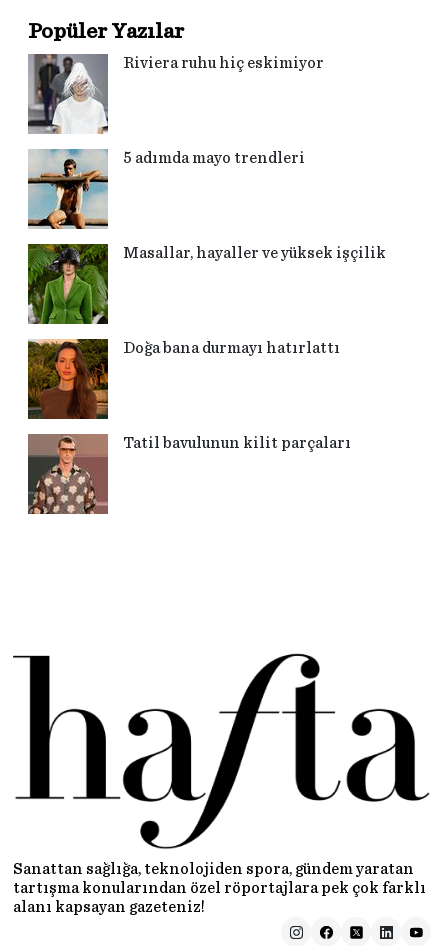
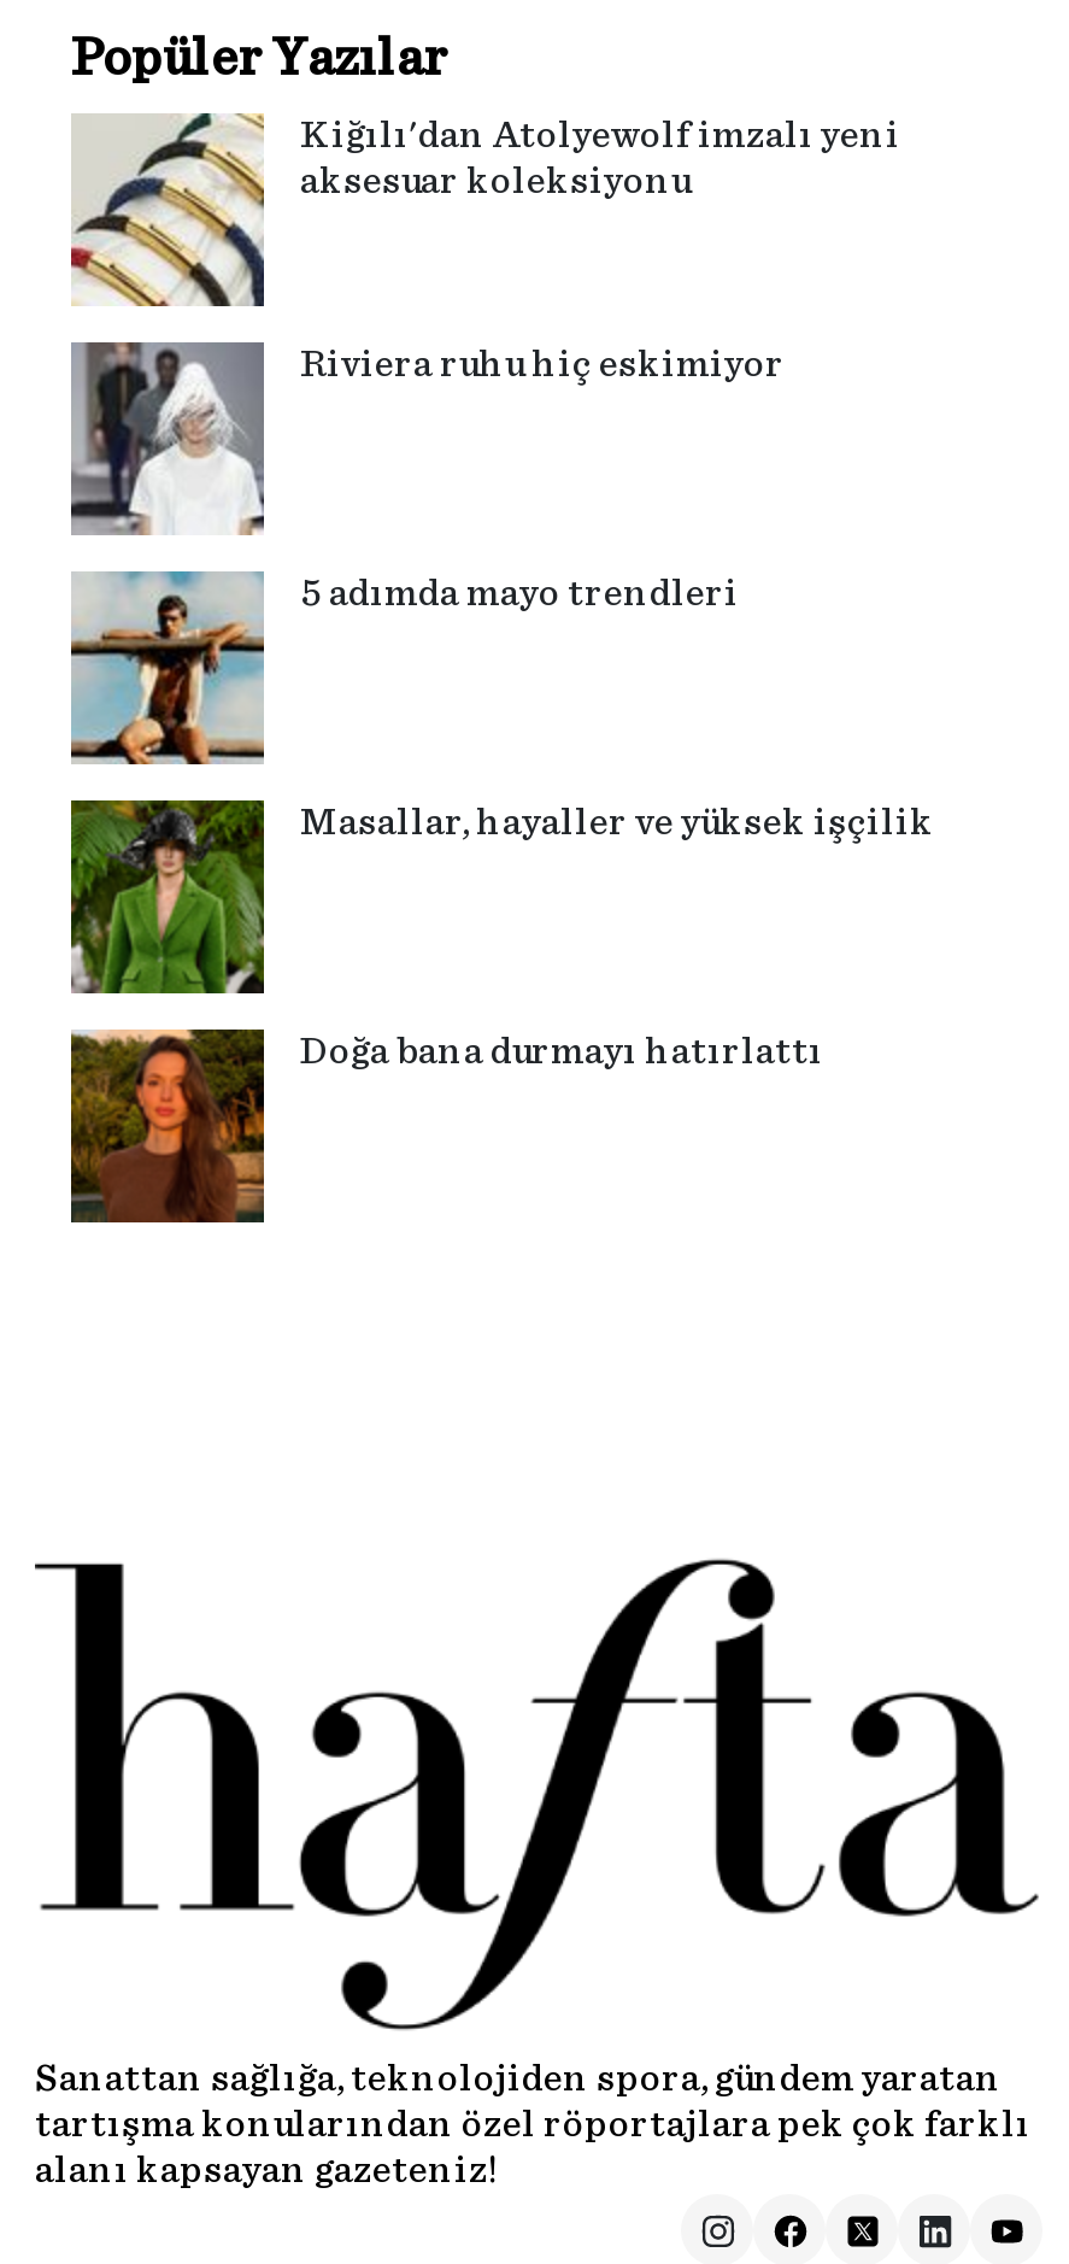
none -> [71,113,900,309] [image] | Kiğılı'dan Atolyewolf imzalı yeni | aksesuar koleksiyonu
moved [26,53,386,356] -> [66,340,934,1070]: [image] | Riviera ruhu hiç eskimiyor | 5 adımda mayo trendleri | Masallar, hayaller ve yüksek işçilik | Doğa bana durmayı hatırlattı
moved [27,338,110,420] -> [69,1027,269,1225]: [image]
[28,434,351,515] [image] | Tatil bavulunun kilit parçaları -> none

